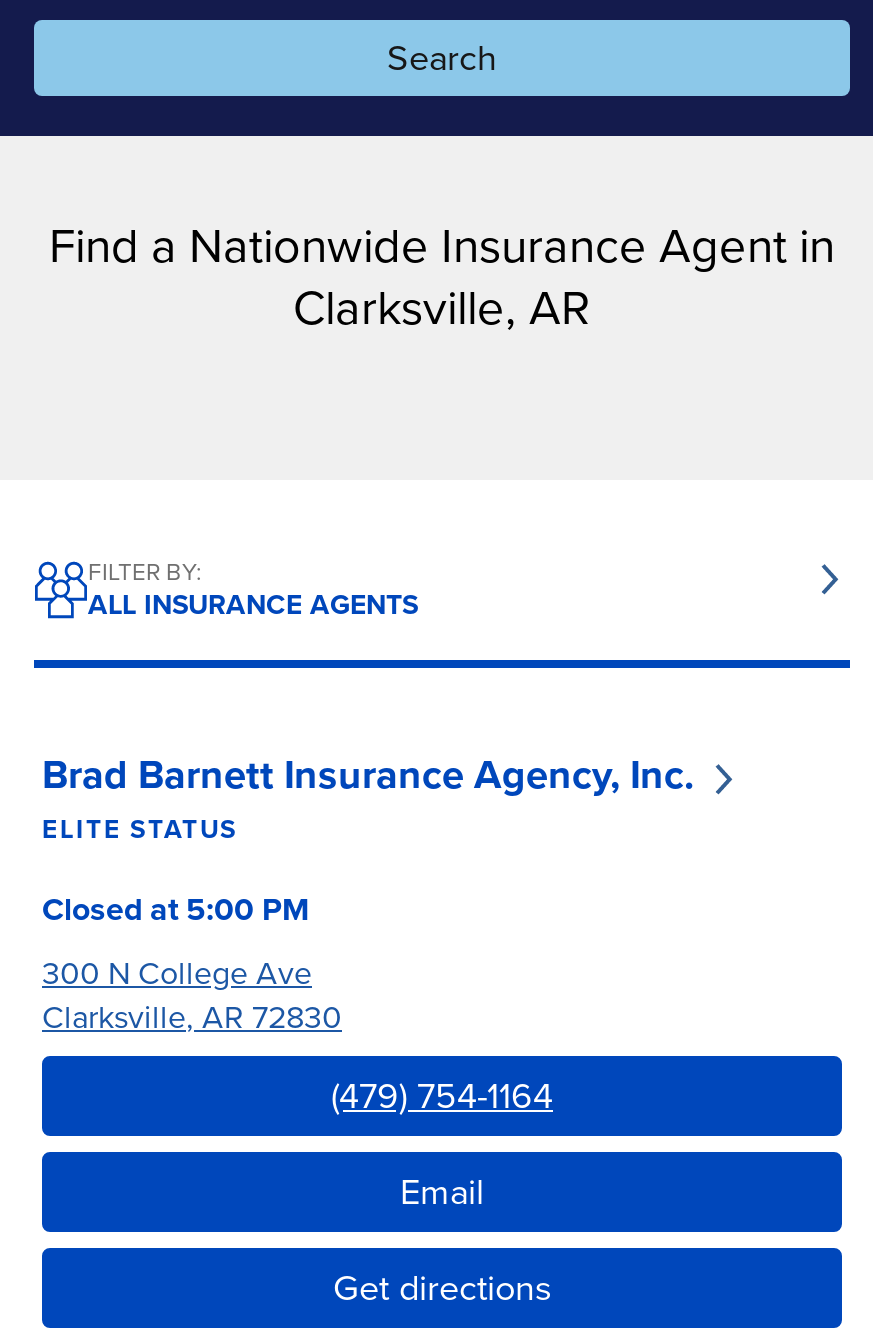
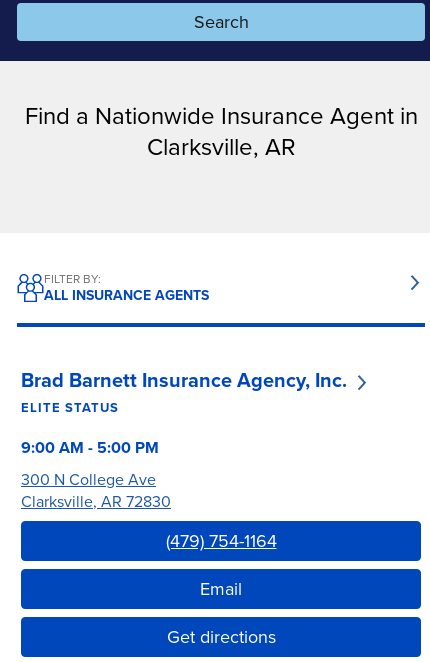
[42,890,310,930] Closed at 5:00 PM -> [21,438,159,458] 9:00 AM - 5:00 PM

